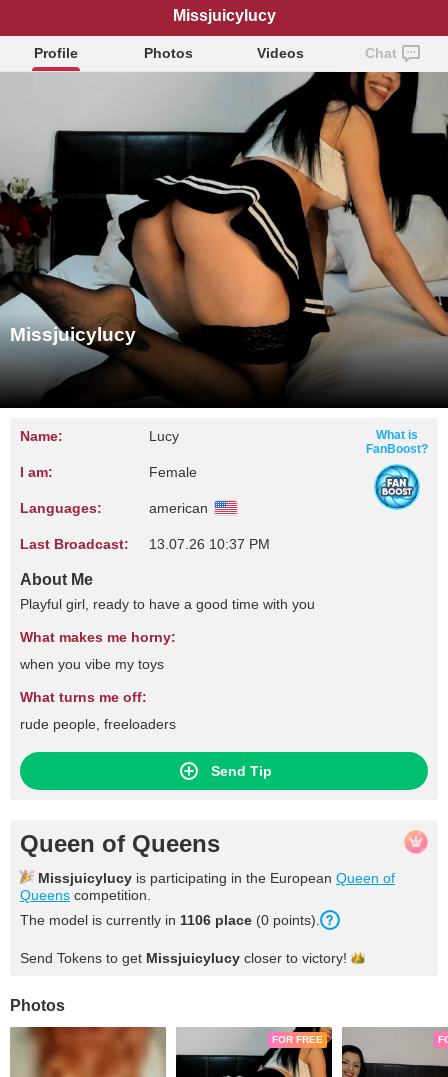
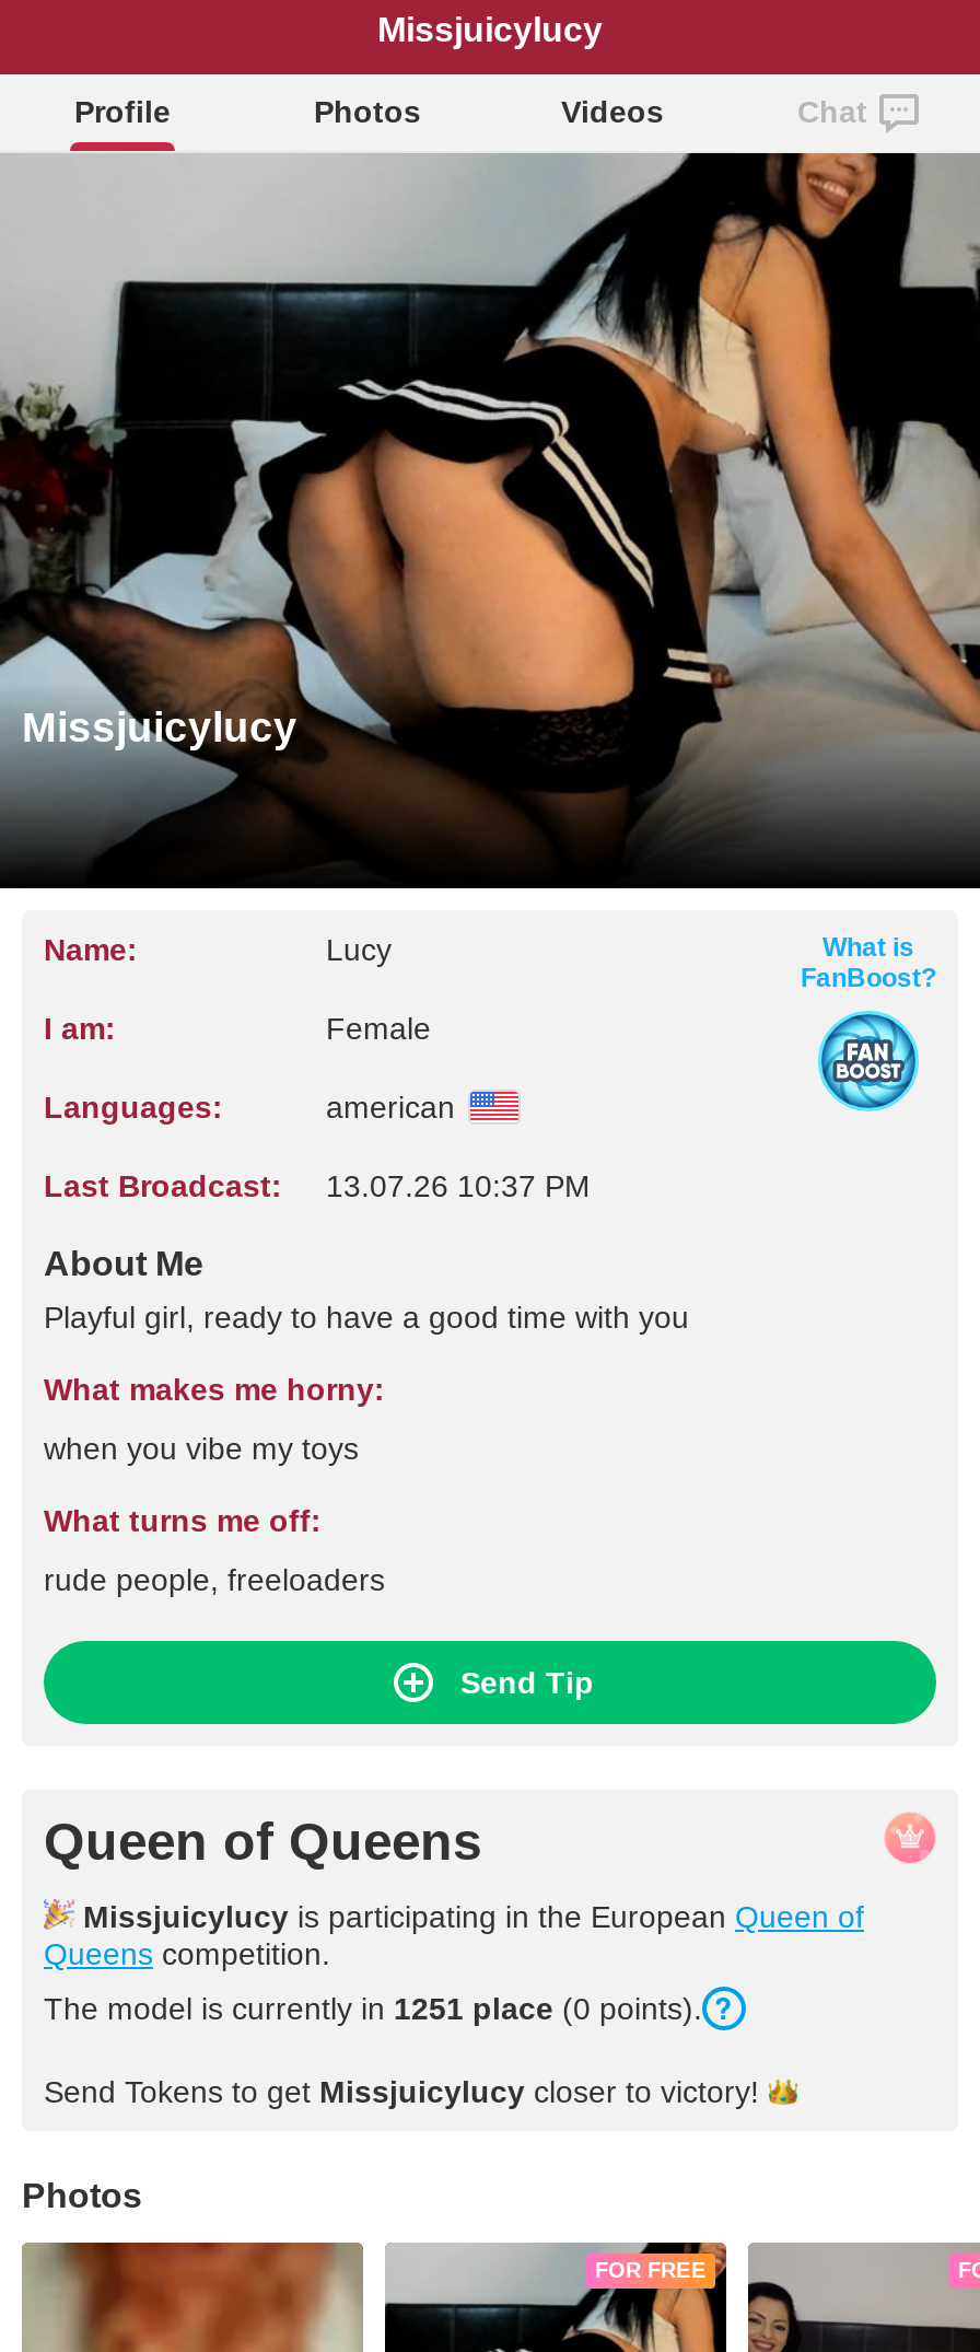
[20,912,320,928] The model is currently in 1106 place (0 points). -> [44,1991,702,2026] The model is currently in 1251 place (0 points).

